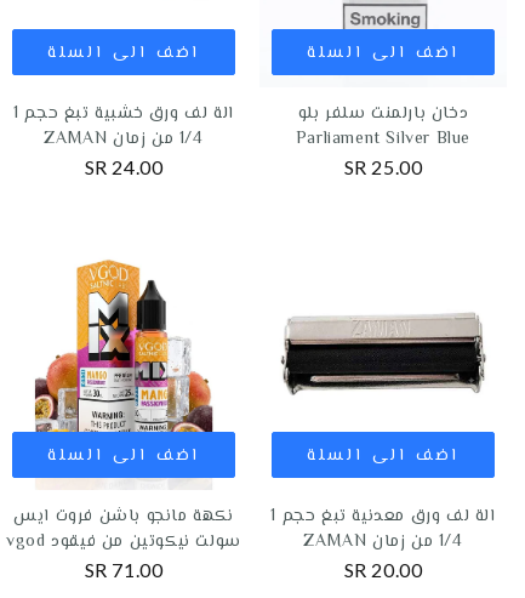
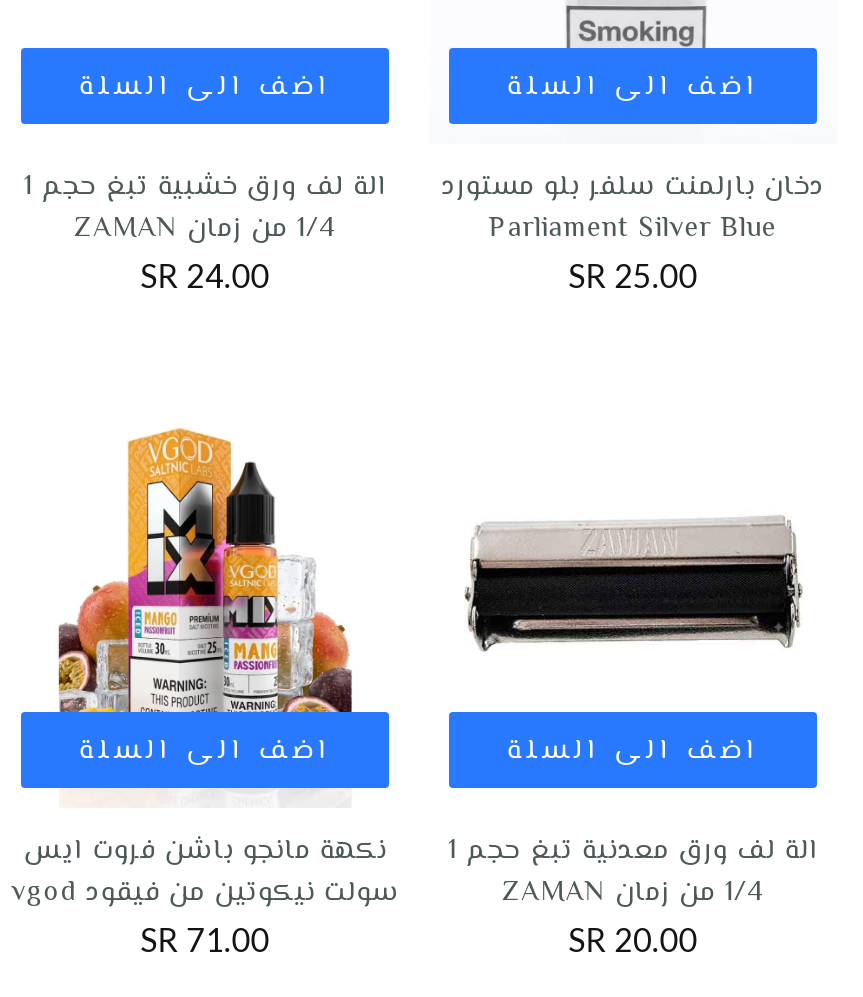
[298,101,468,127] دخان بارلمنت سلفر بلو -> [441,166,825,210] دخان بارلمنت سلفر بلو مستورد

